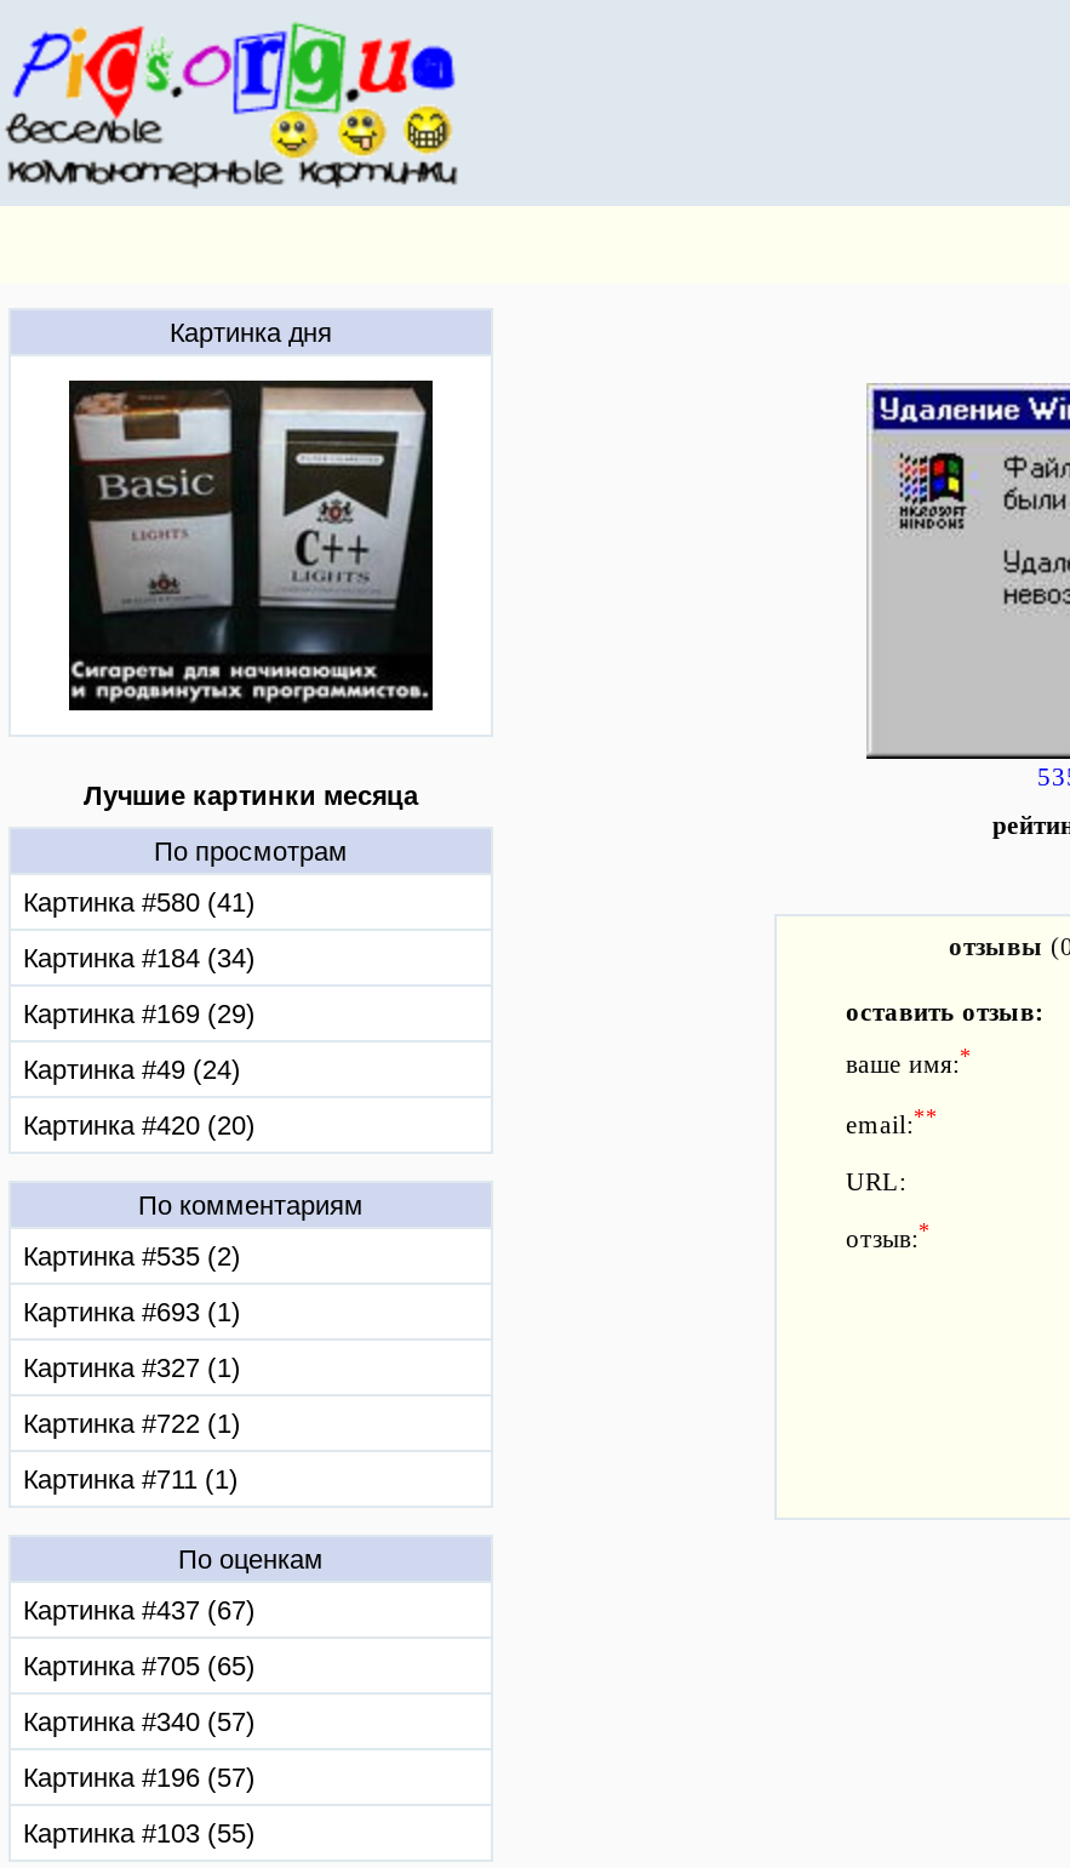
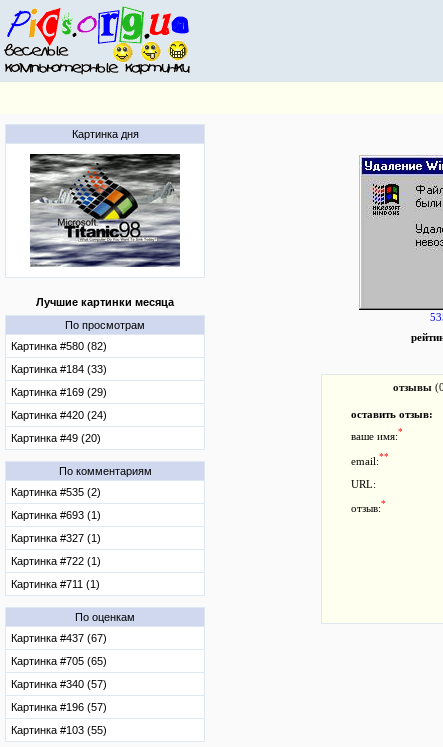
[67,378,435,713] [image] -> [29,153,181,268] [image]
[23,887,256,916] Картинка #580 (41) -> [11,340,107,352] Картинка #580 (82)
[23,943,256,972] Картинка #184 (34) -> [11,363,107,375] Картинка #184 (33)
[23,1055,241,1084] Картинка #49 (24) -> [11,409,107,421] Картинка #420 (24)
[23,1110,256,1139] Картинка #420 (20) -> [11,432,101,444] Картинка #49 (20)

